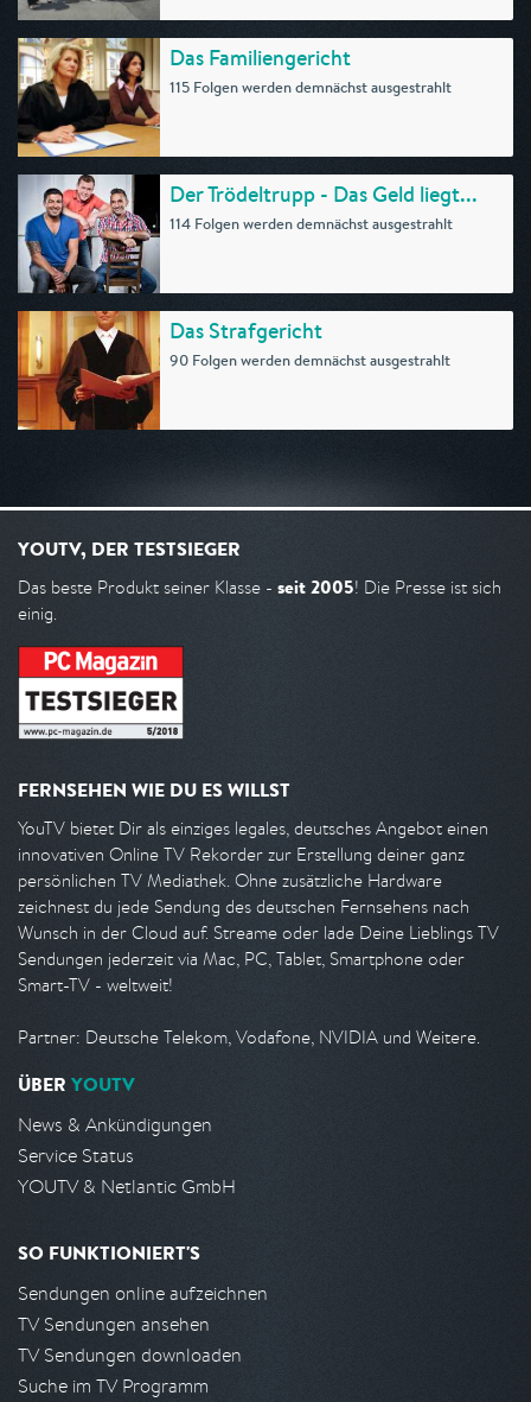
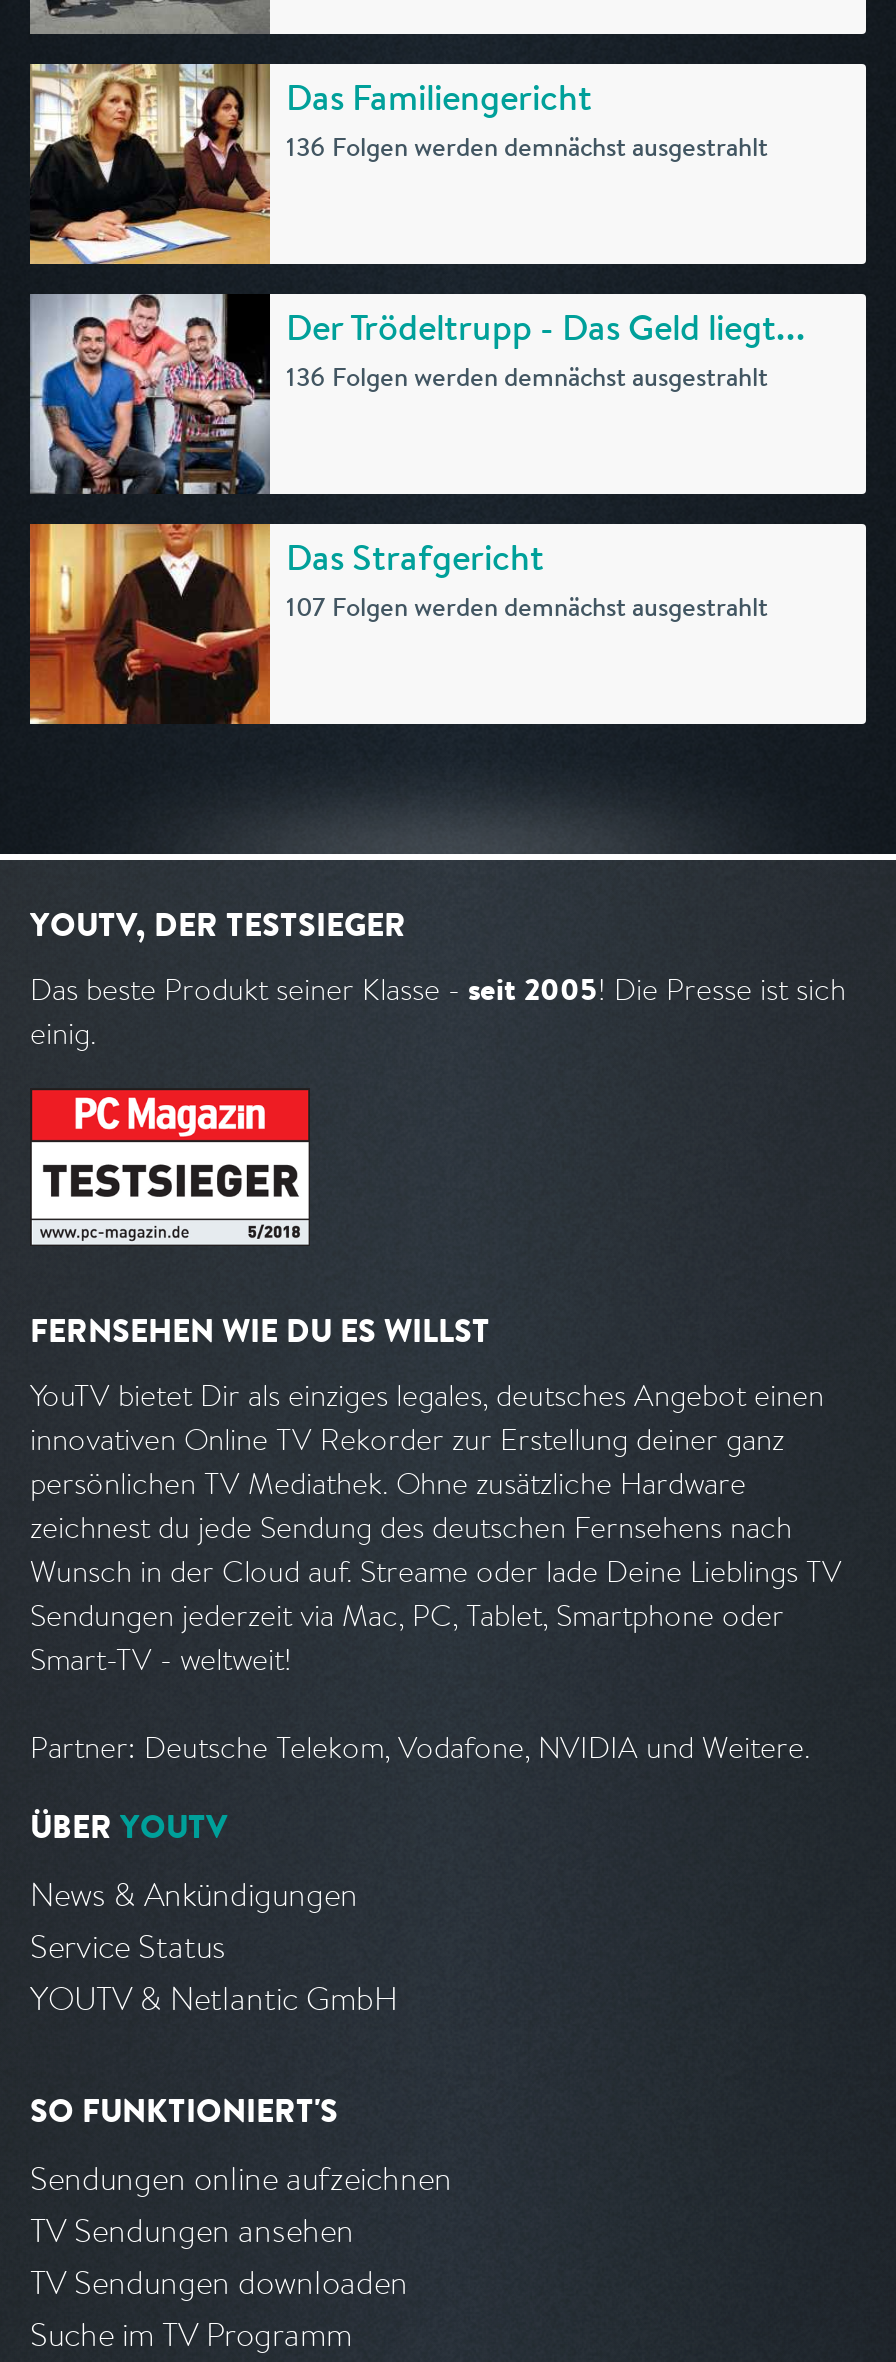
[169,77,452,97] 115 Folgen werden demnächst ausgestrahlt -> [286,130,768,164] 136 Folgen werden demnächst ausgestrahlt
[169,214,453,234] 114 Folgen werden demnächst ausgestrahlt -> [286,360,768,394] 136 Folgen werden demnächst ausgestrahlt
[169,350,450,370] 90 Folgen werden demnächst ausgestrahlt -> [286,590,768,624] 107 Folgen werden demnächst ausgestrahlt

